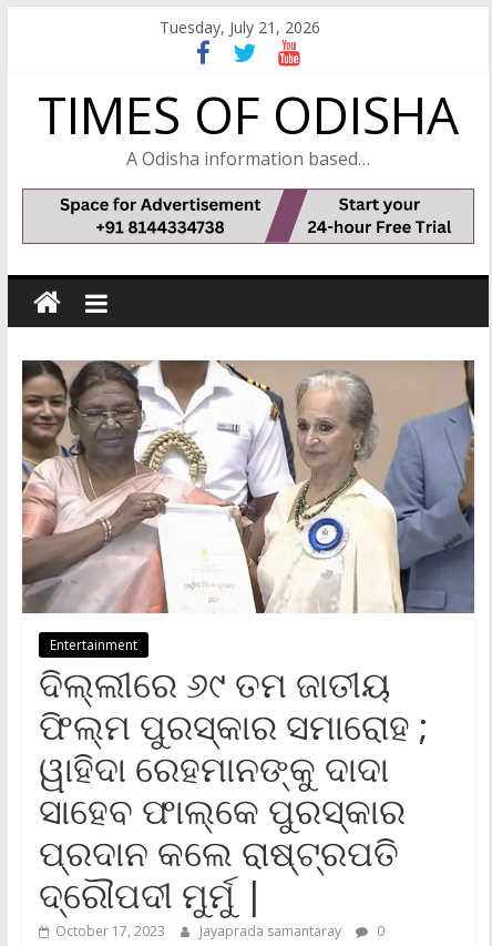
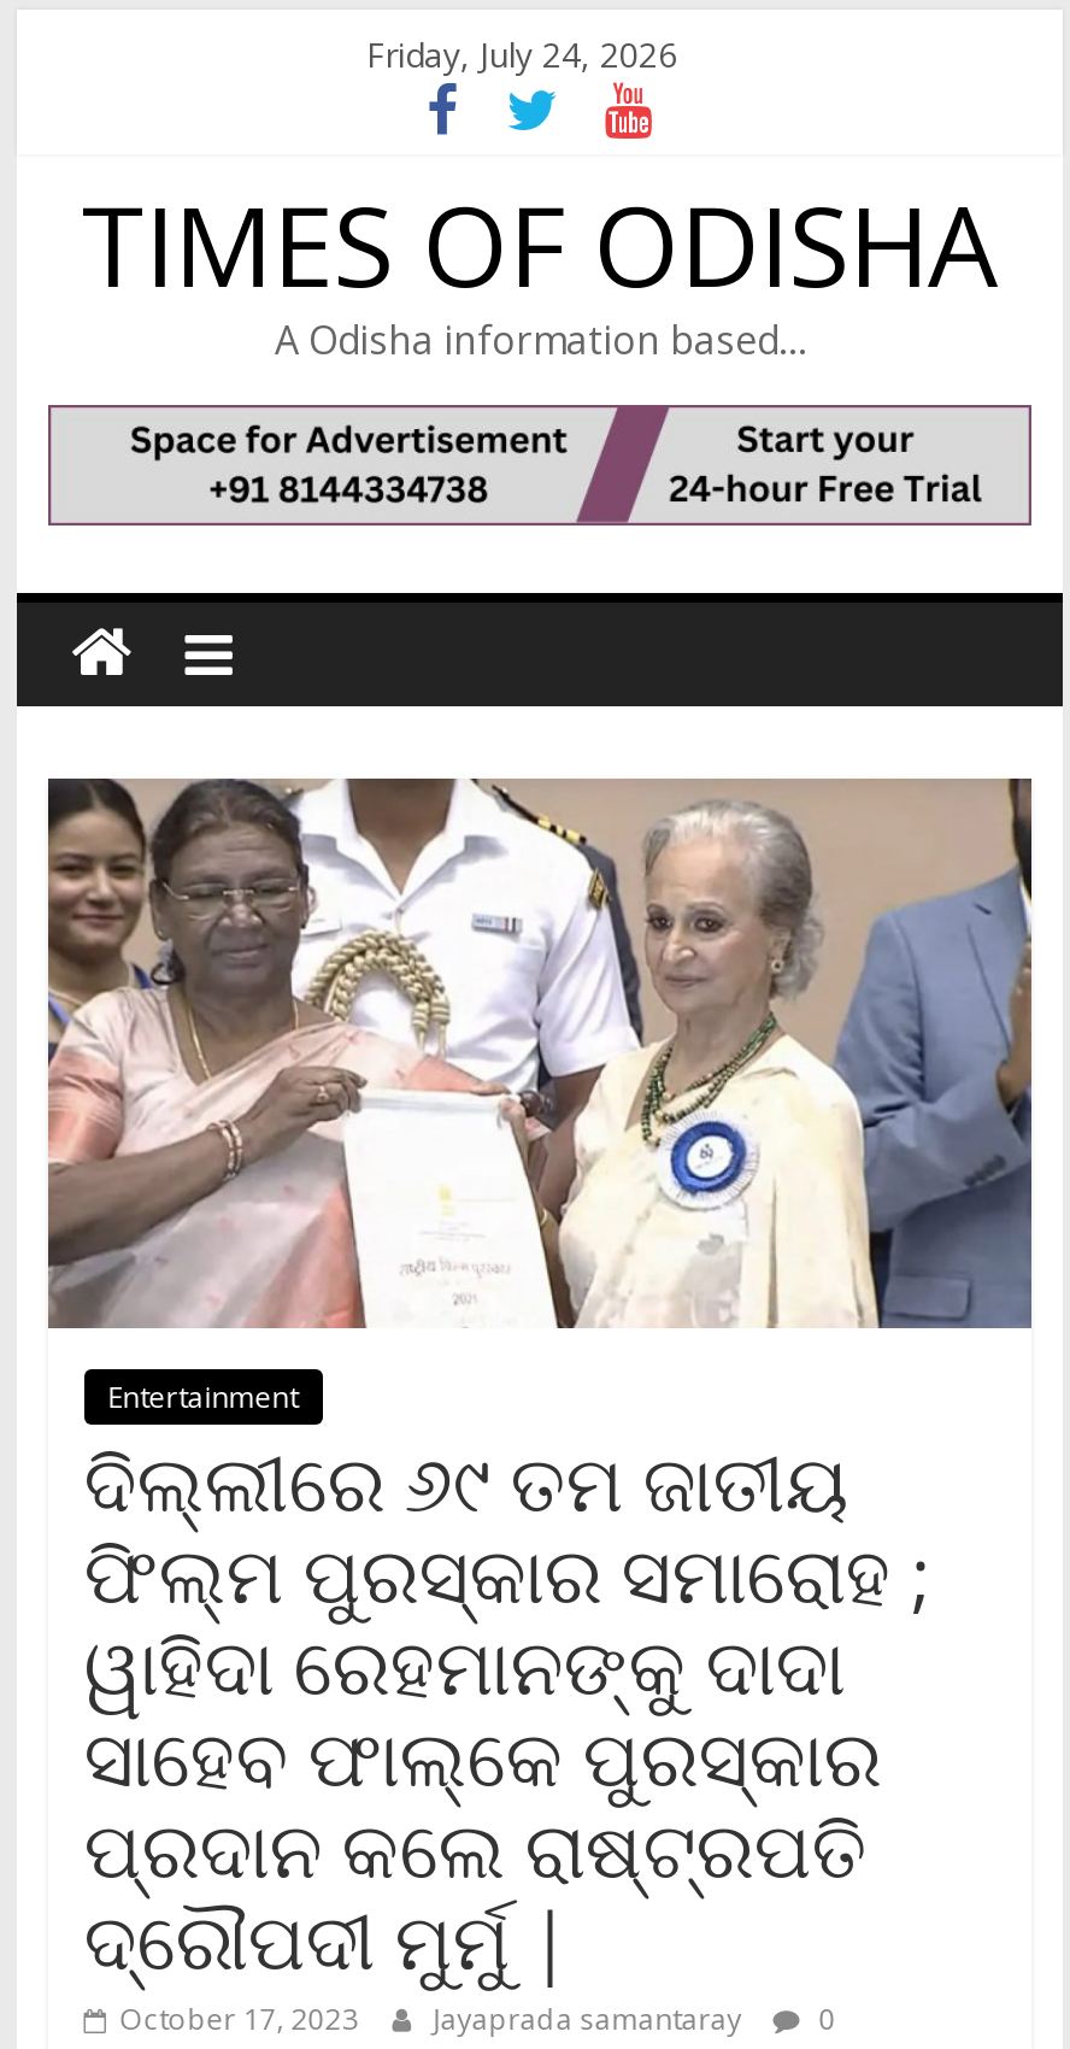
[160,17,320,38] Tuesday, July 21, 2026 -> [366,31,677,77] Friday, July 24, 2026

